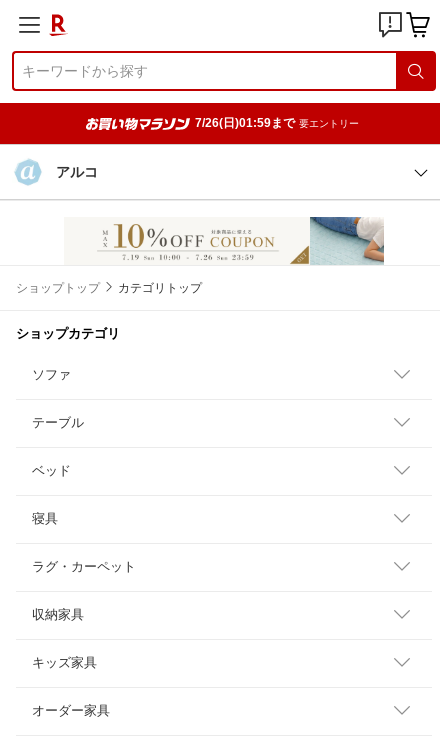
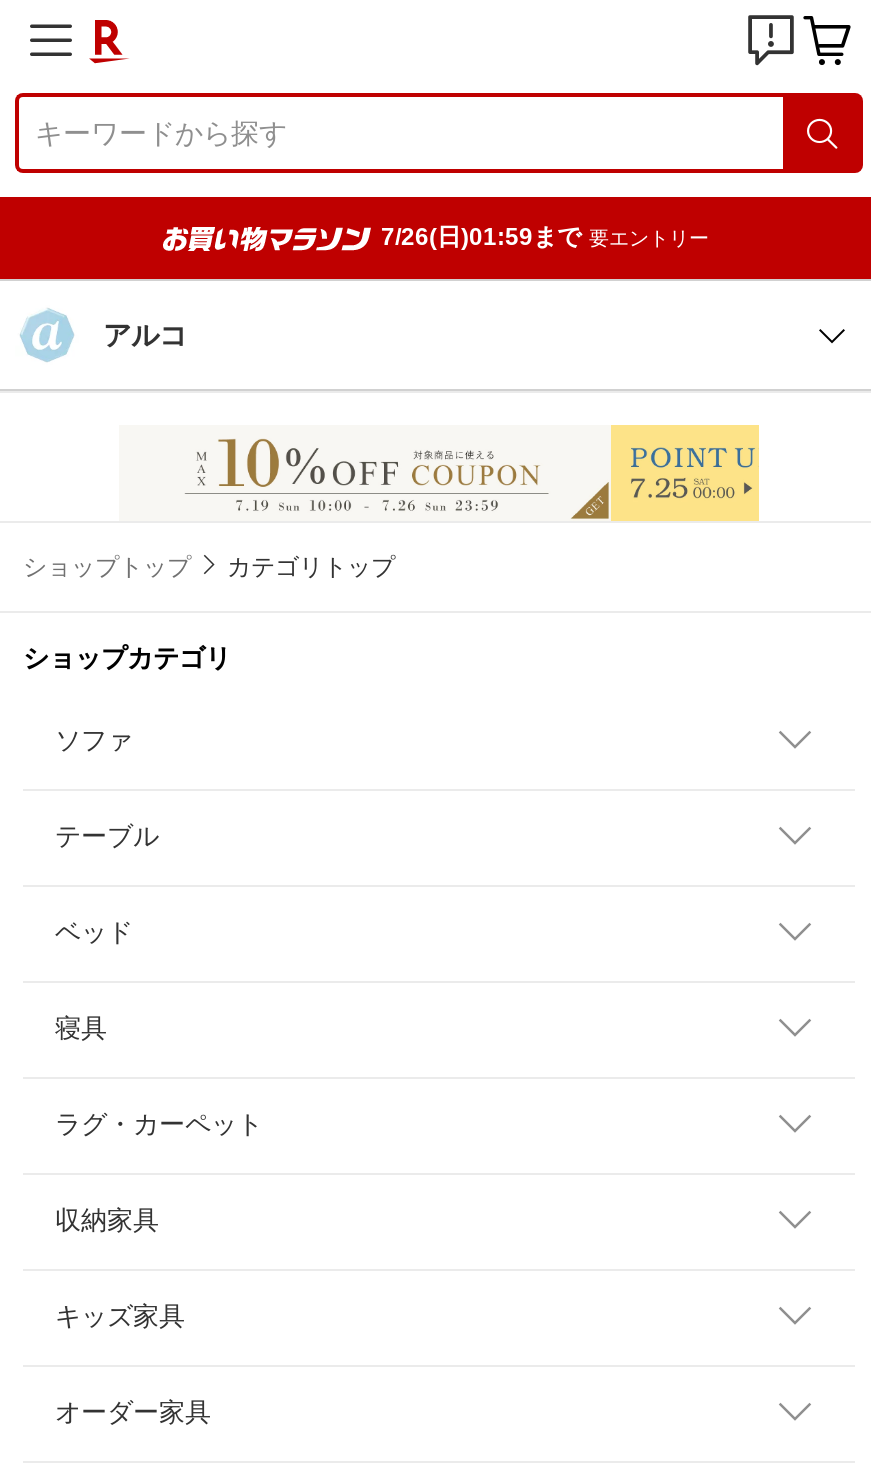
[309,216,385,265] [image] -> [611,423,759,521] [image]

